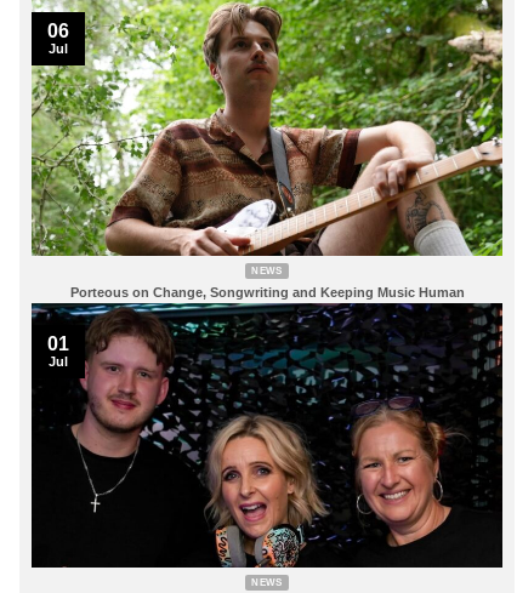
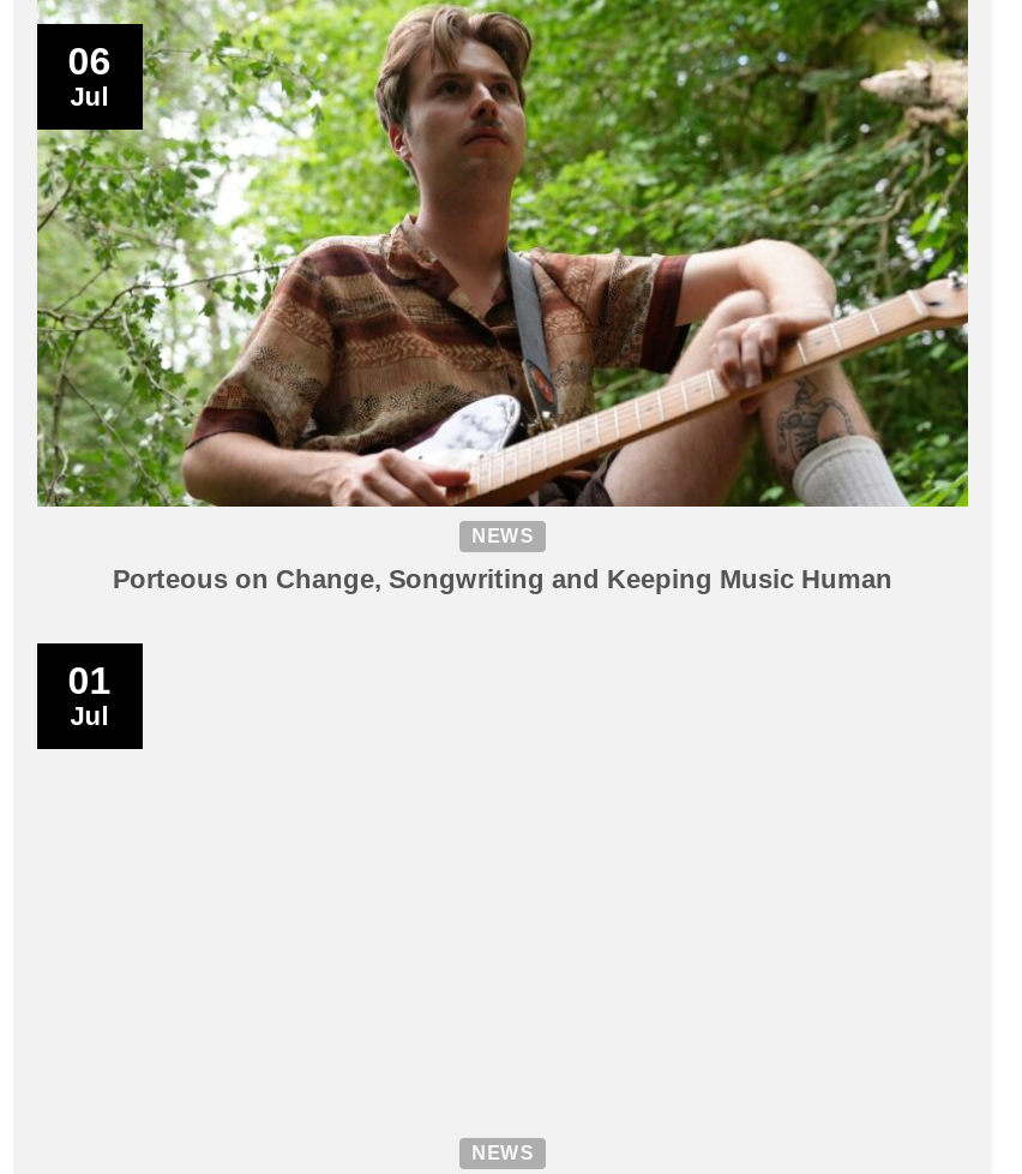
[30,302,504,569] [image] -> none

